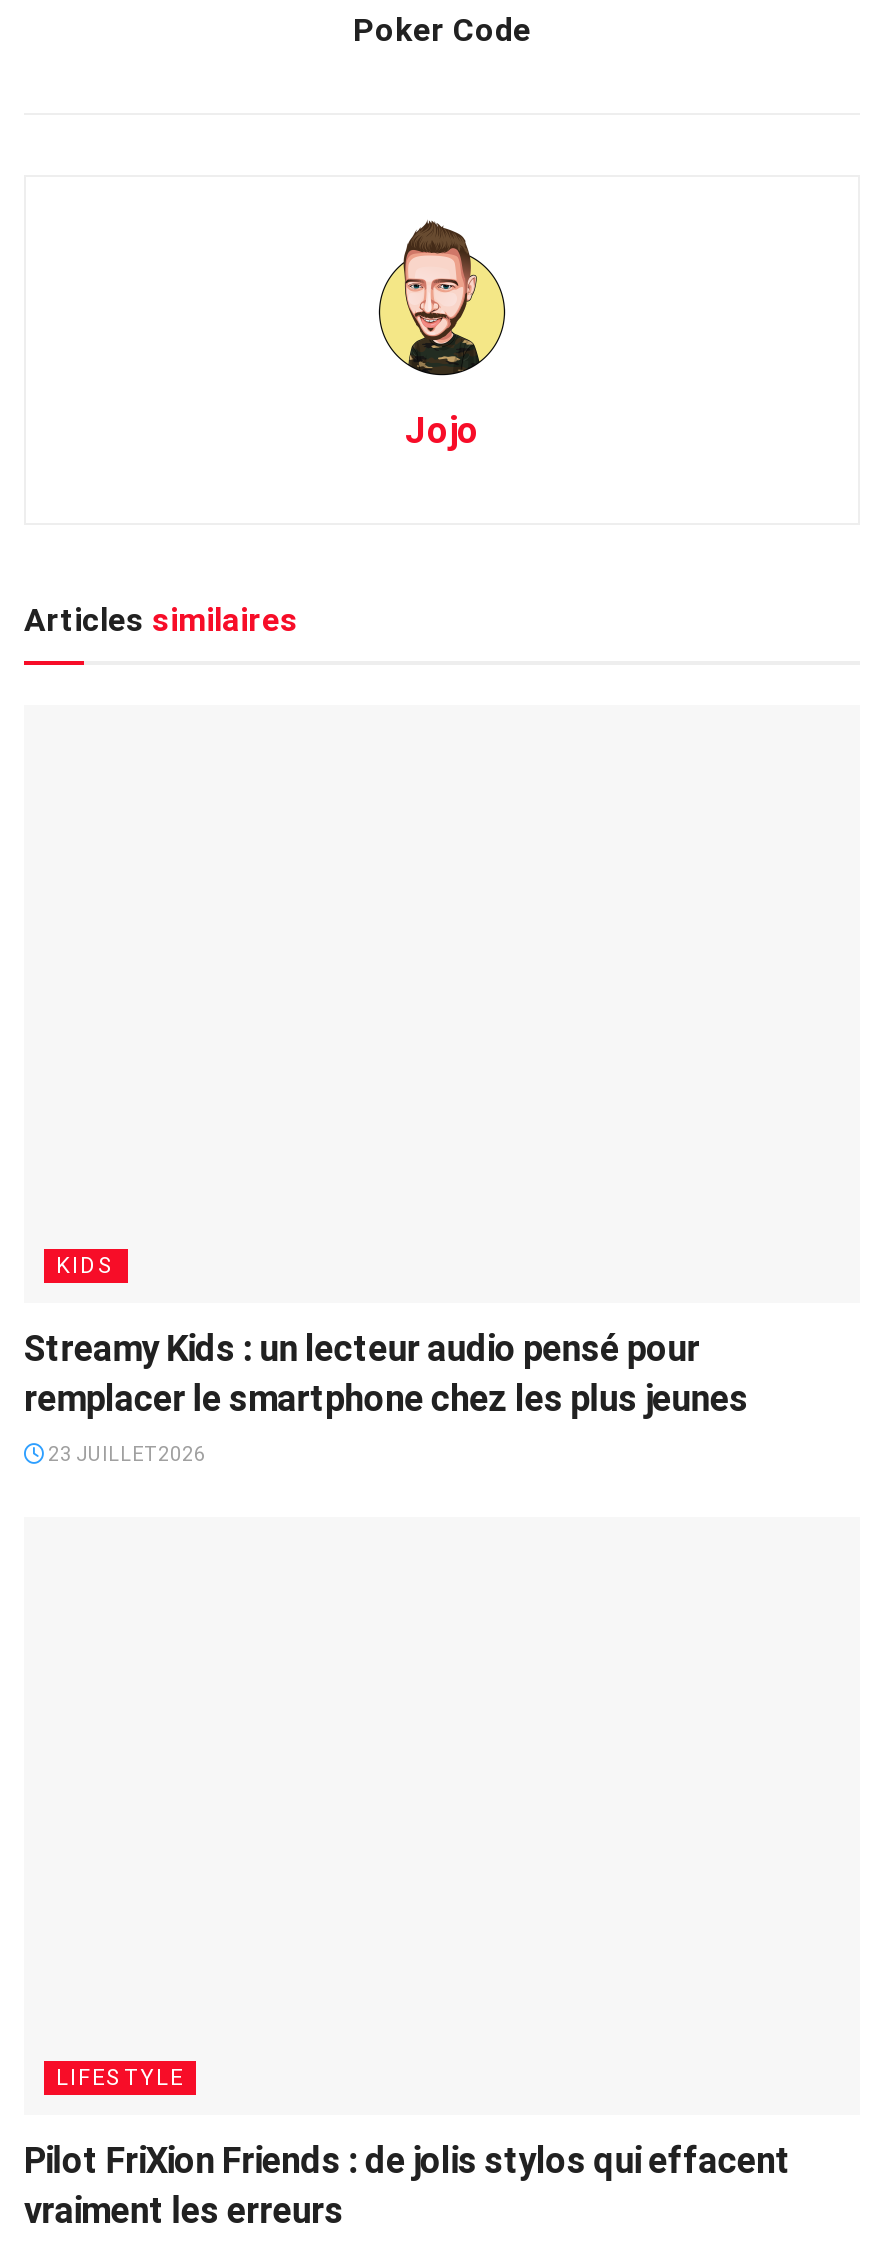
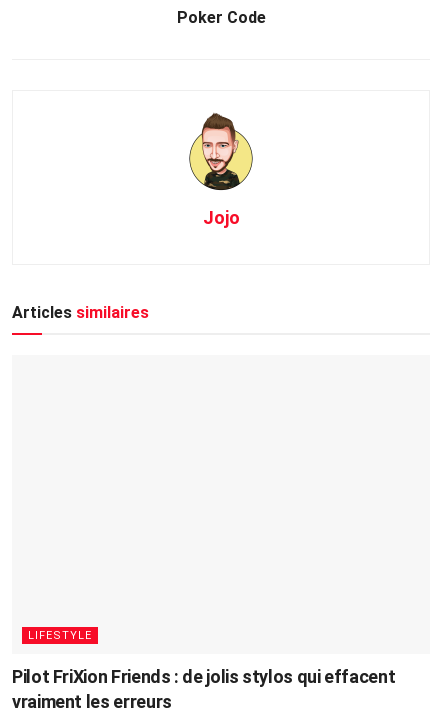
[24,1252,748,1464] KIDS | Streamy Kids : un lecteur audio pensé pour | remplacer le smartphone chez les plus jeunes | 23 JUILLET 2026 -> none

